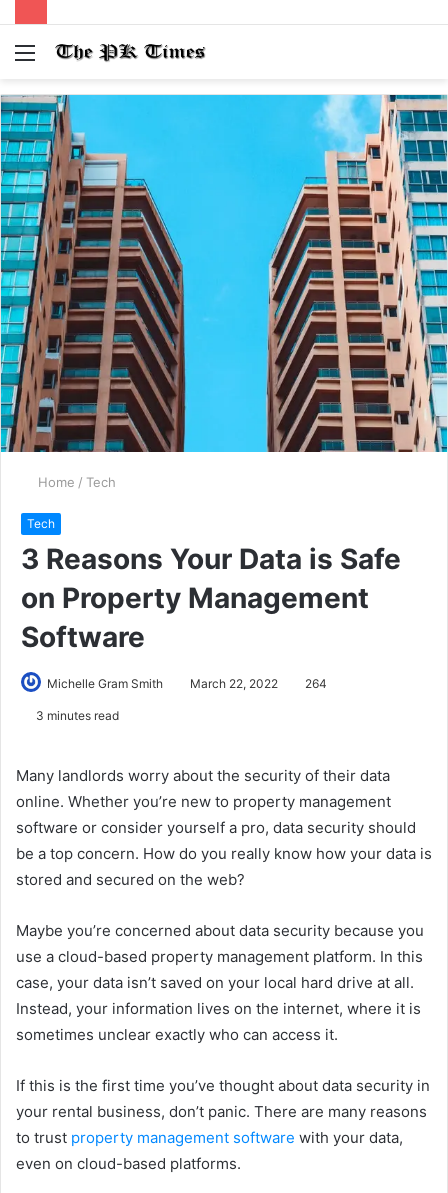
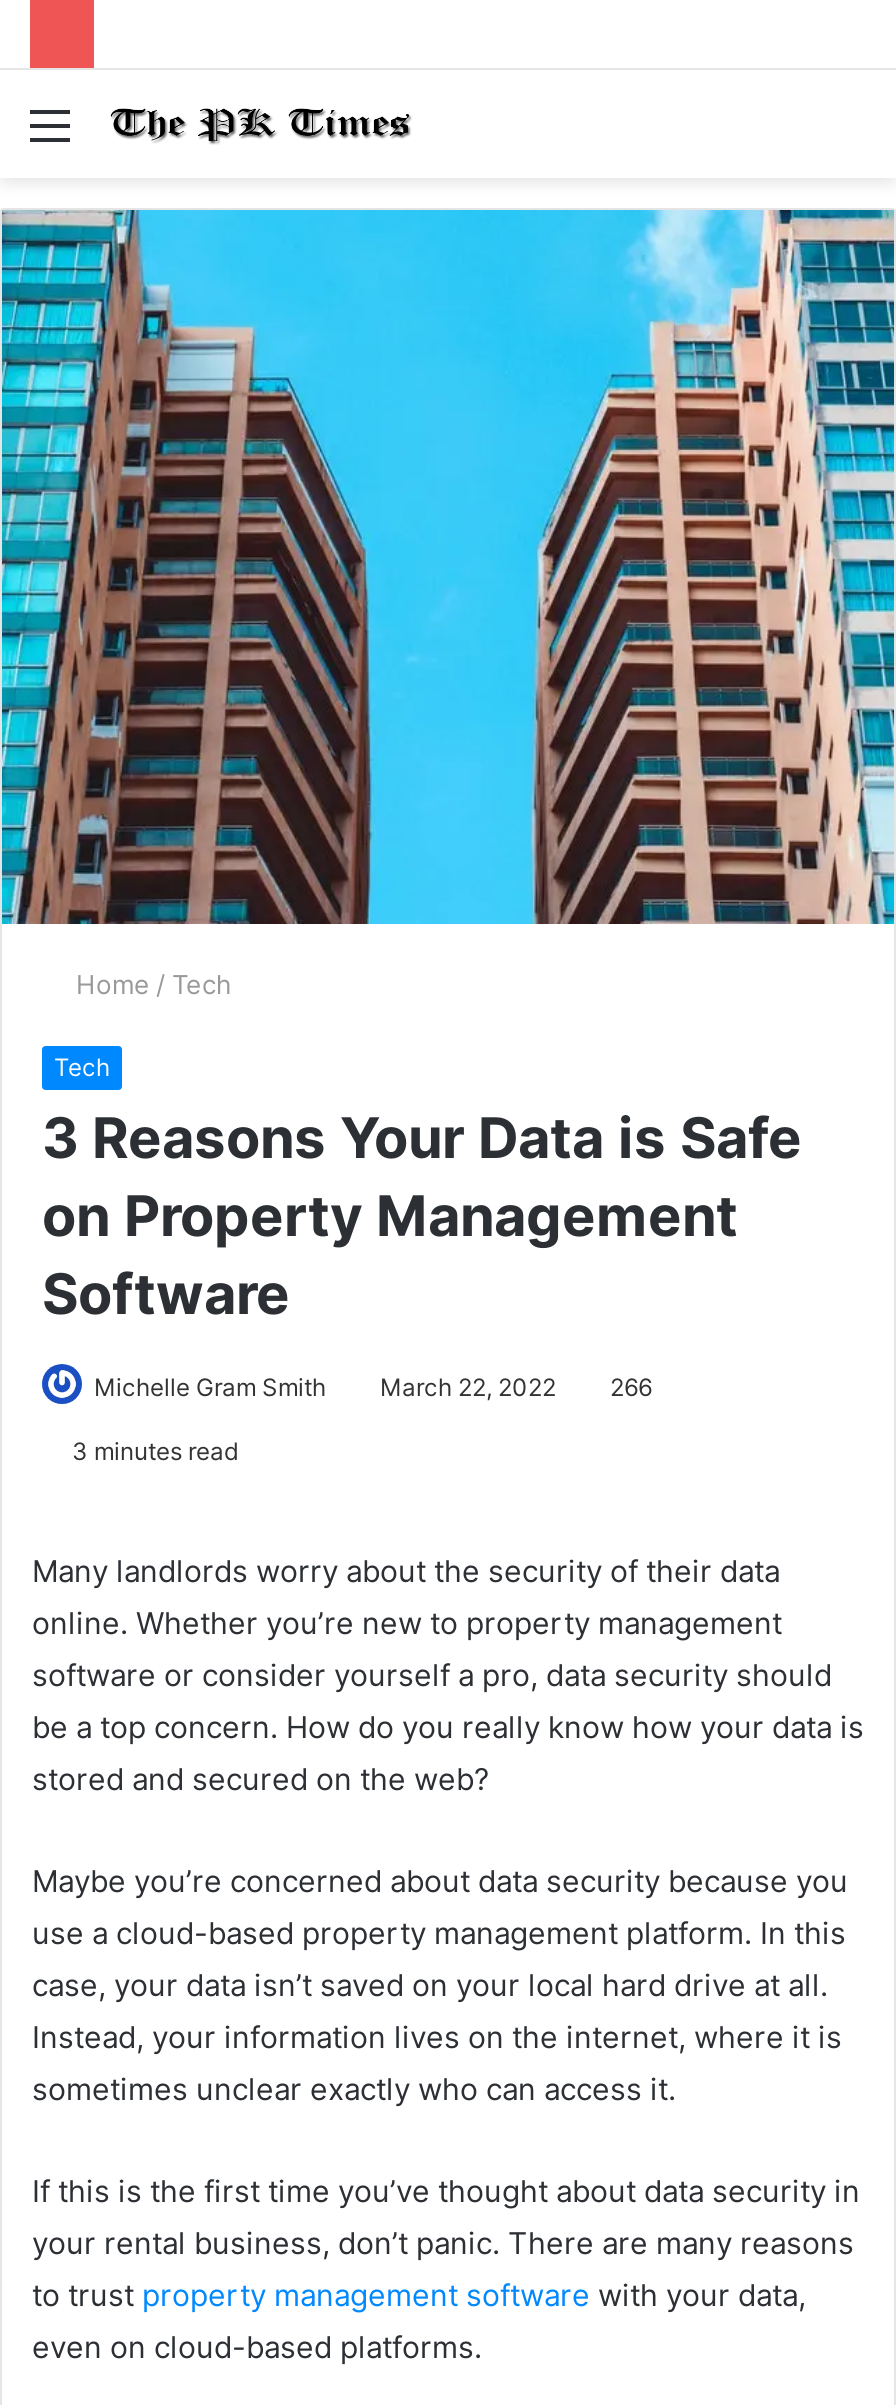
[47,676,327,691] Michelle Gram Smith March 22, 2022 264 -> [94,1372,652,1402] Michelle Gram Smith March 22, 2022 266

